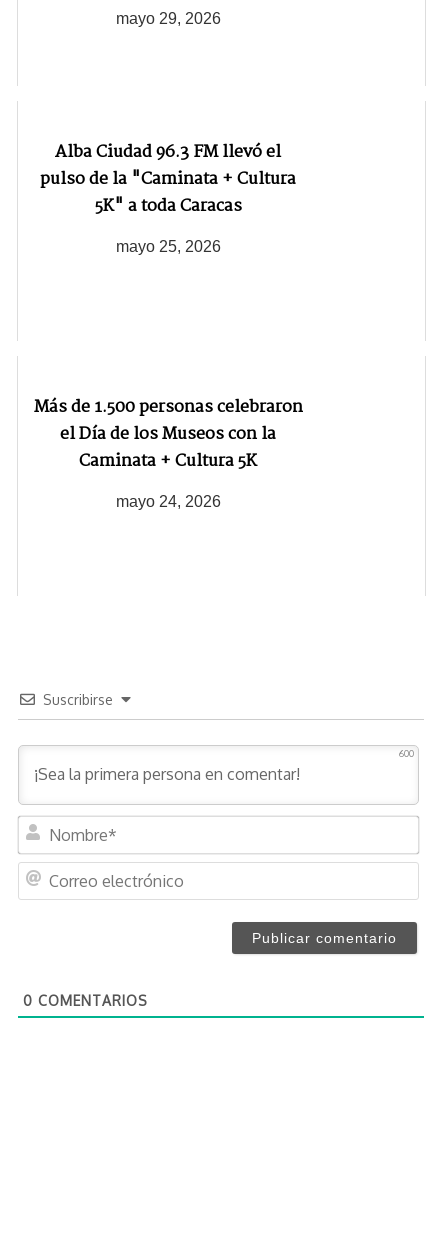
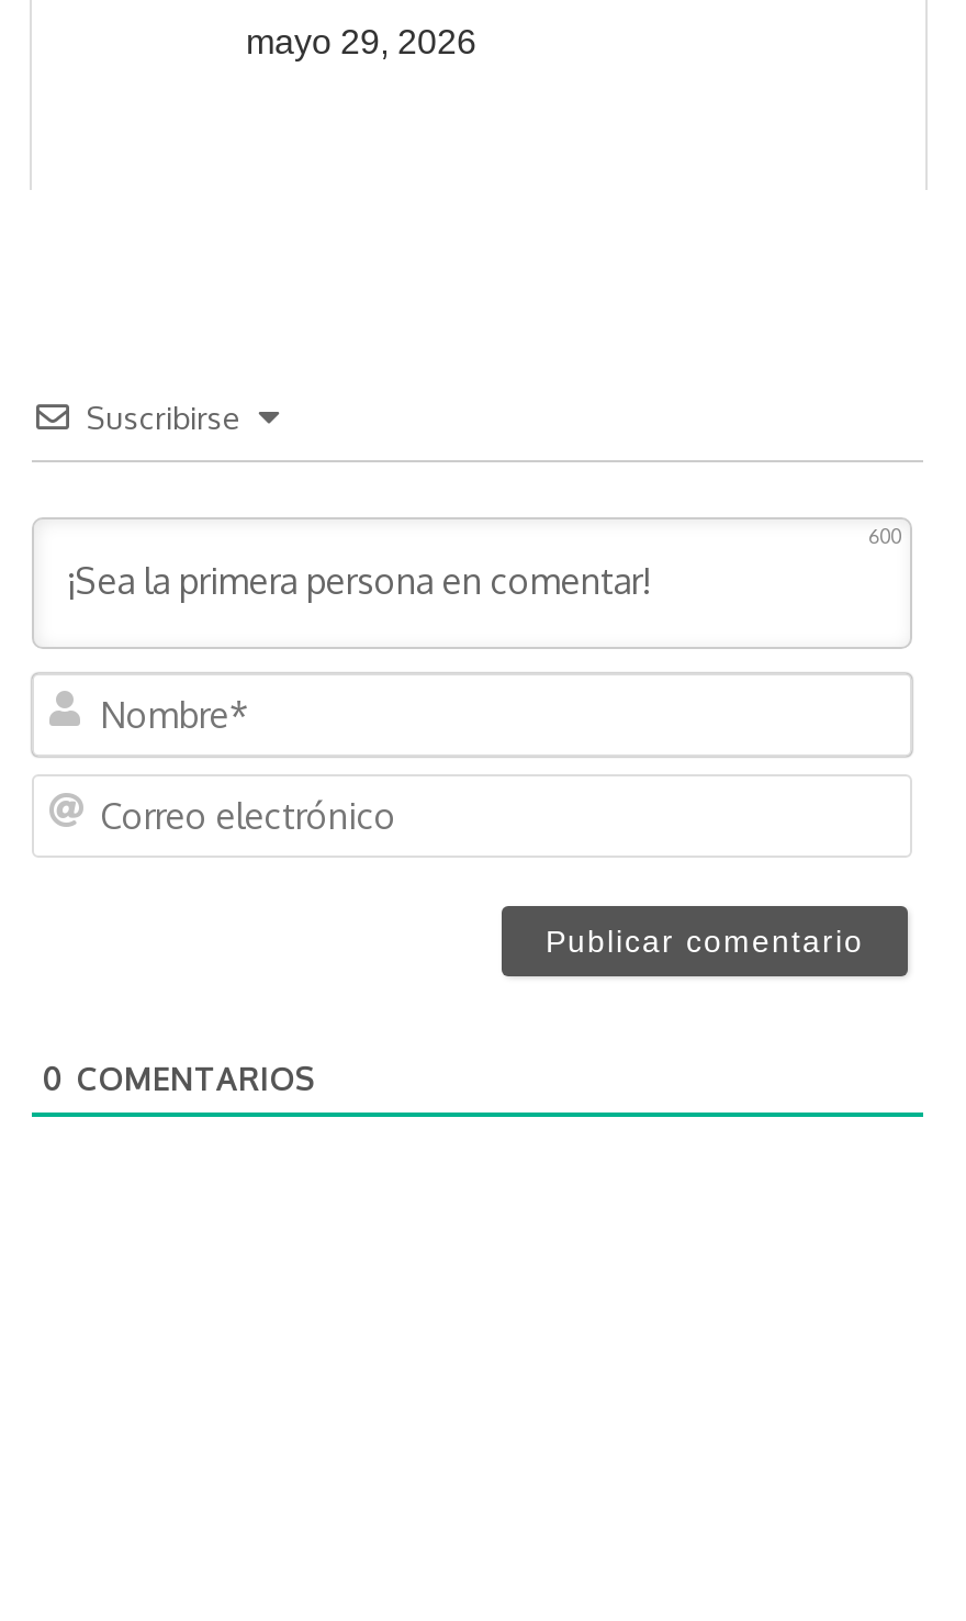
[40,139,296,255] Alba Ciudad 96.3 FM llevó el | pulso de la "Caminata + Cultura | 5K" a toda Caracas | mayo 25, 2026 -> none
[33,394,302,510] Más de 1.500 personas celebraron | el Día de los Museos con la | Caminata + Cultura 5K | mayo 24, 2026 -> none

